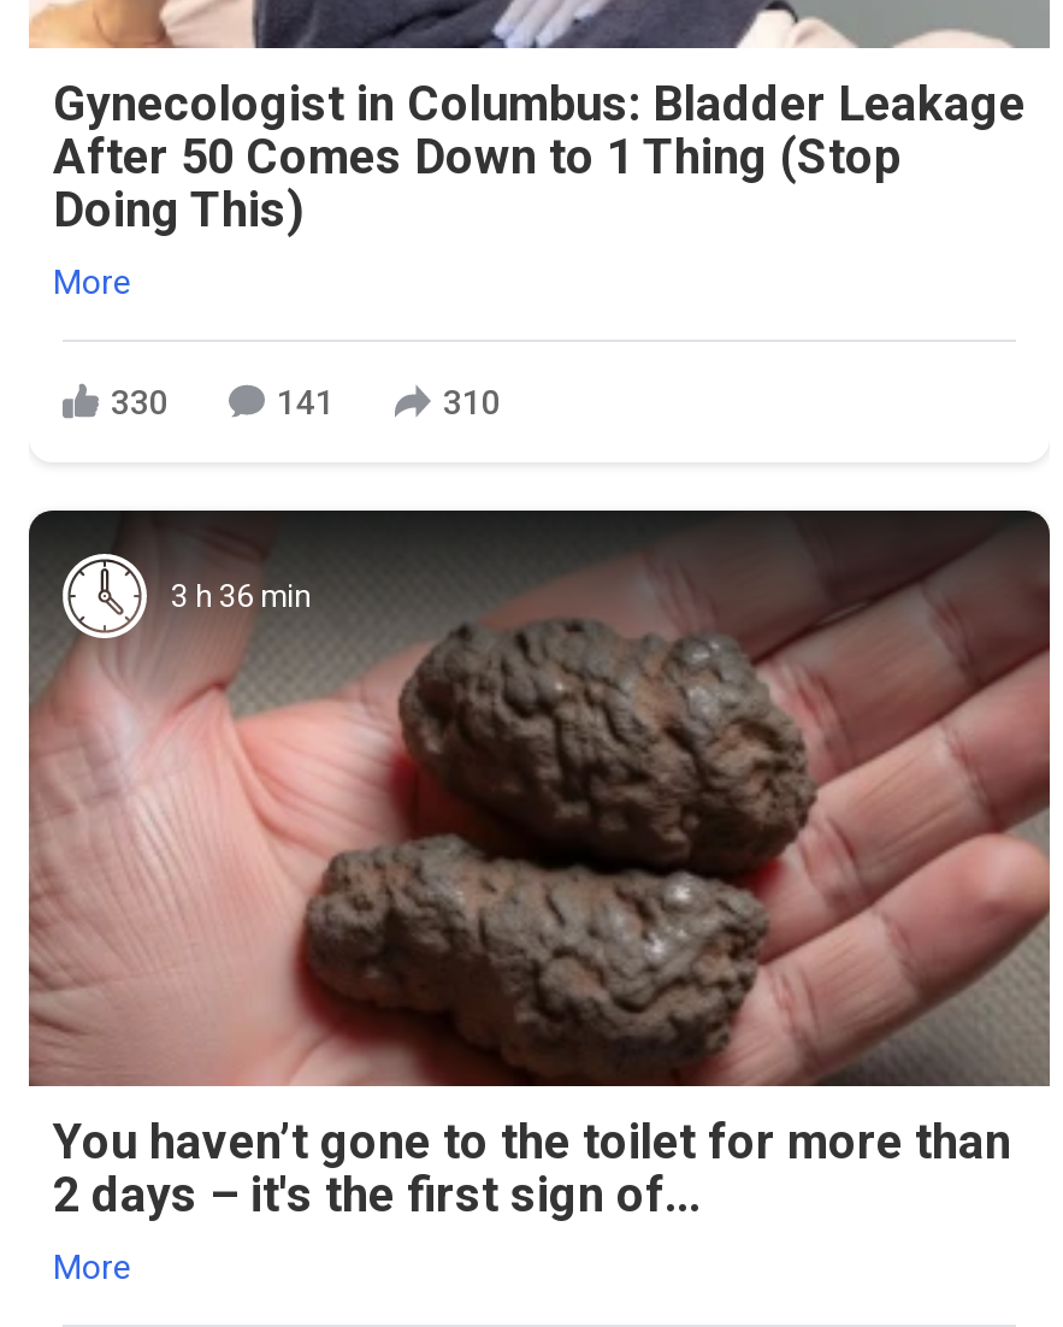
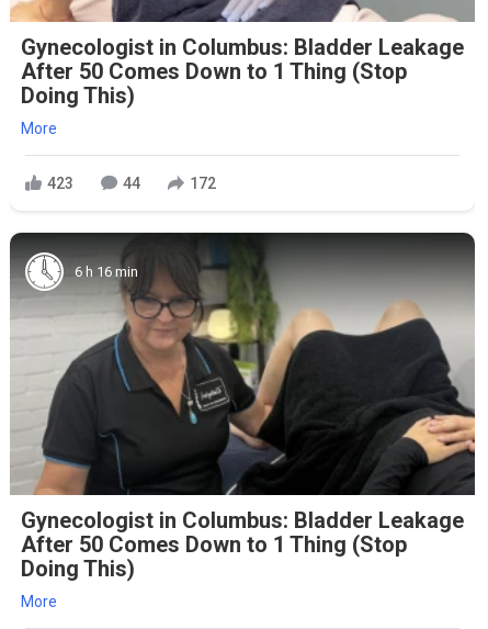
[111,383,501,421] 330 | 141 | 310 -> [47,174,216,192] 423 | 44 | 172
[29,535,1050,1040] [image] | 3 h 36 min -> [10,245,475,496] [image] | 6 h 16 min
[53,1112,1011,1223] You haven’t gone to the toilet for more than | 2 days – it's the first sign of... -> [21,507,464,582] Gynecologist in Columbus: Bladder Leakage | After 50 Comes Down to 1 Thing (Stop | Doing This)

